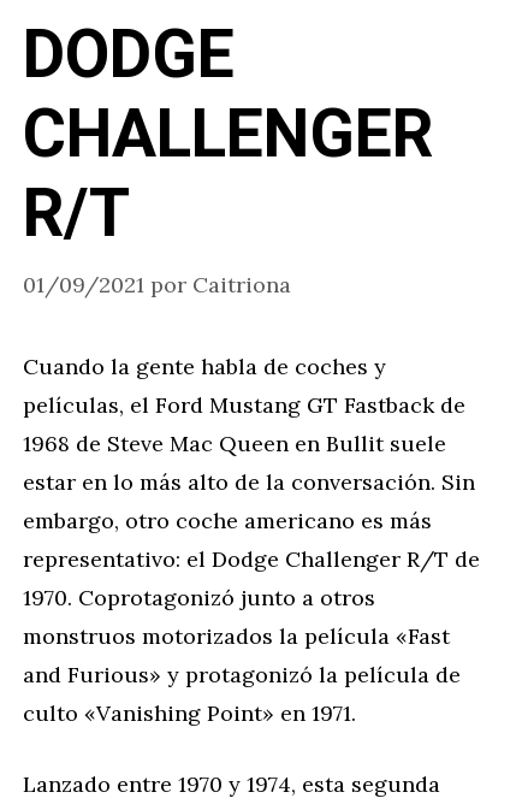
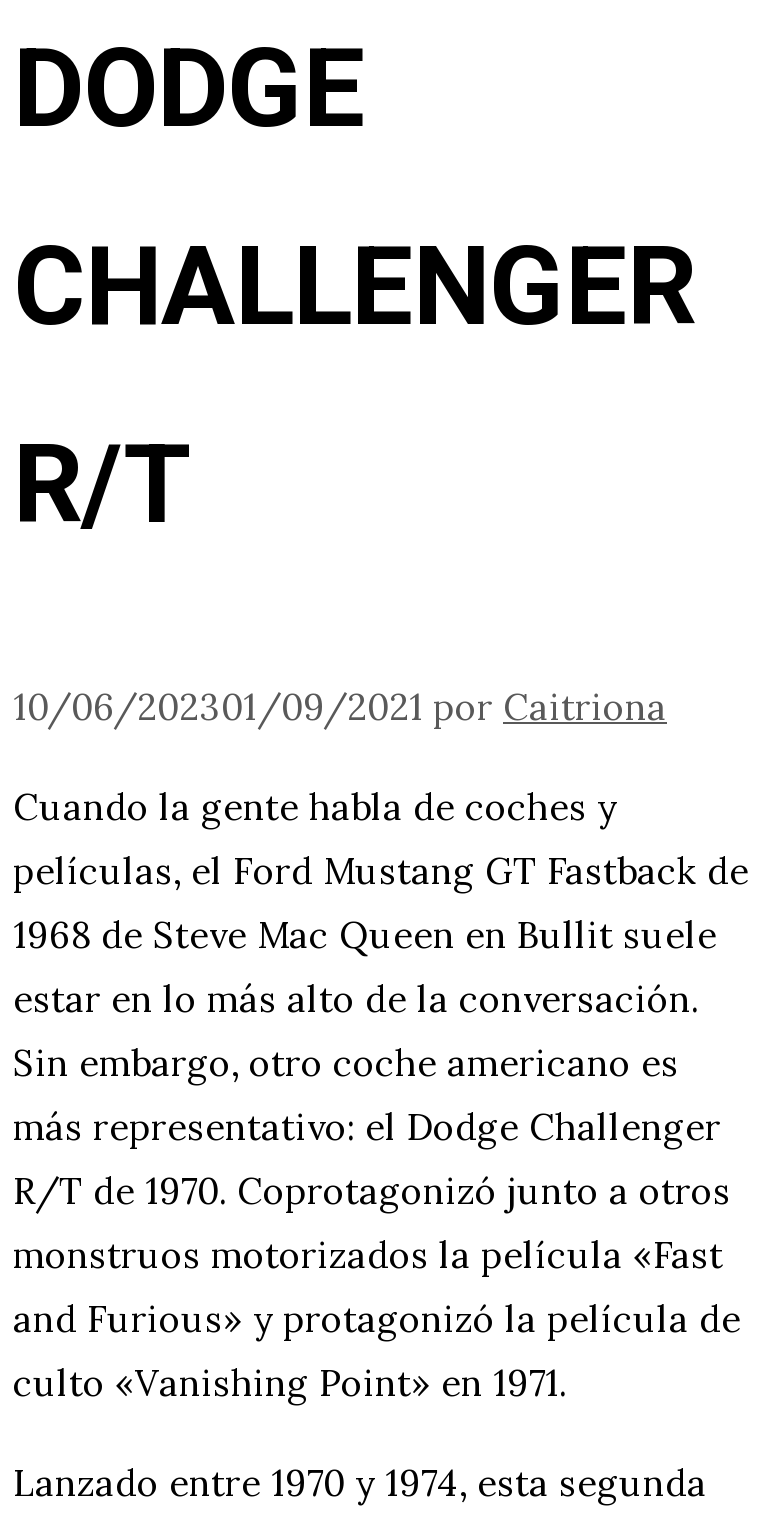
[23,271,291,298] 01/09/2021 por Caitriona -> [13,684,667,730] 10/06/202301/09/2021 por Caitriona

